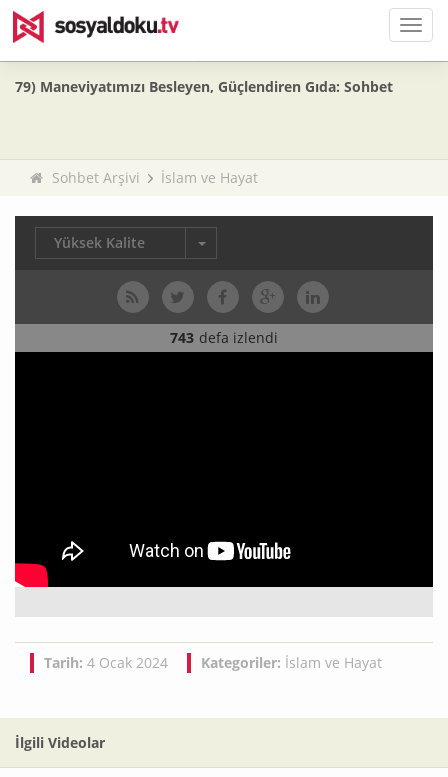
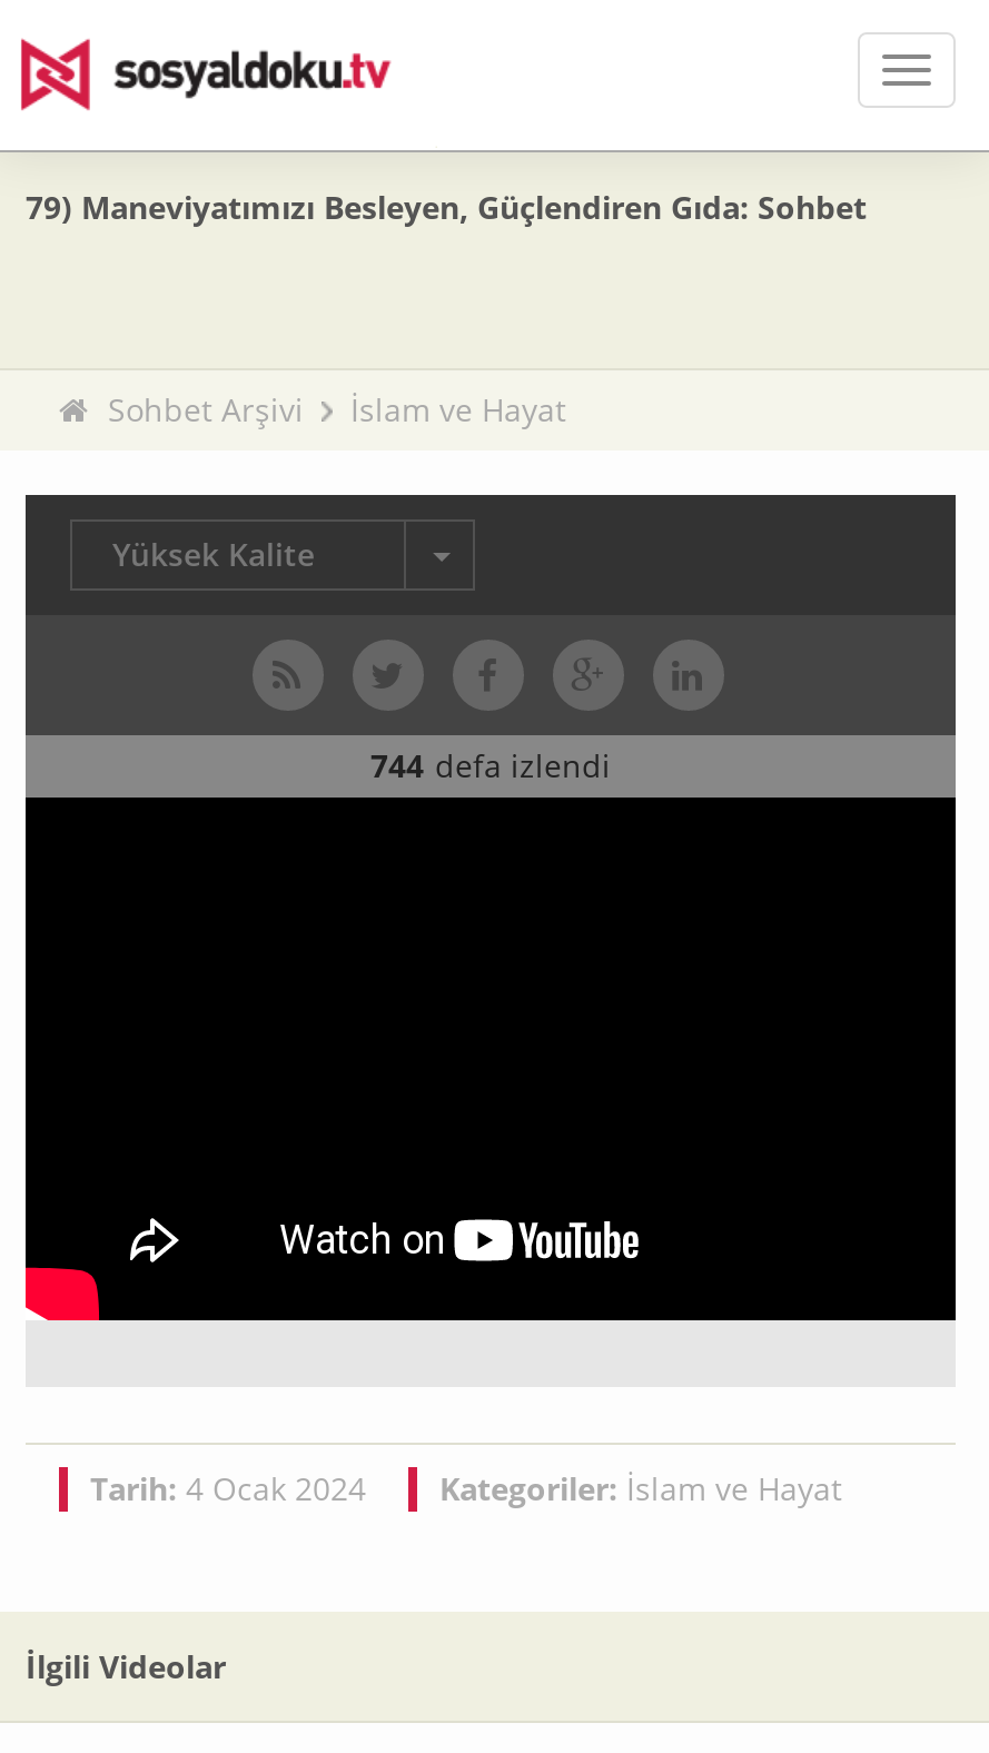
[170,328,278,347] 743 defa izlendi -> [370,744,611,786] 744 defa izlendi

